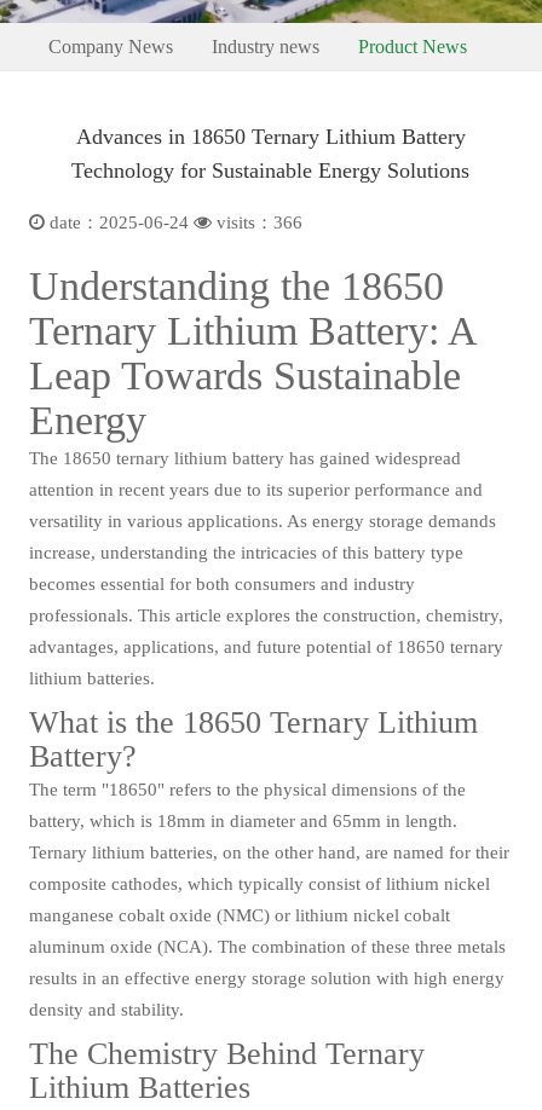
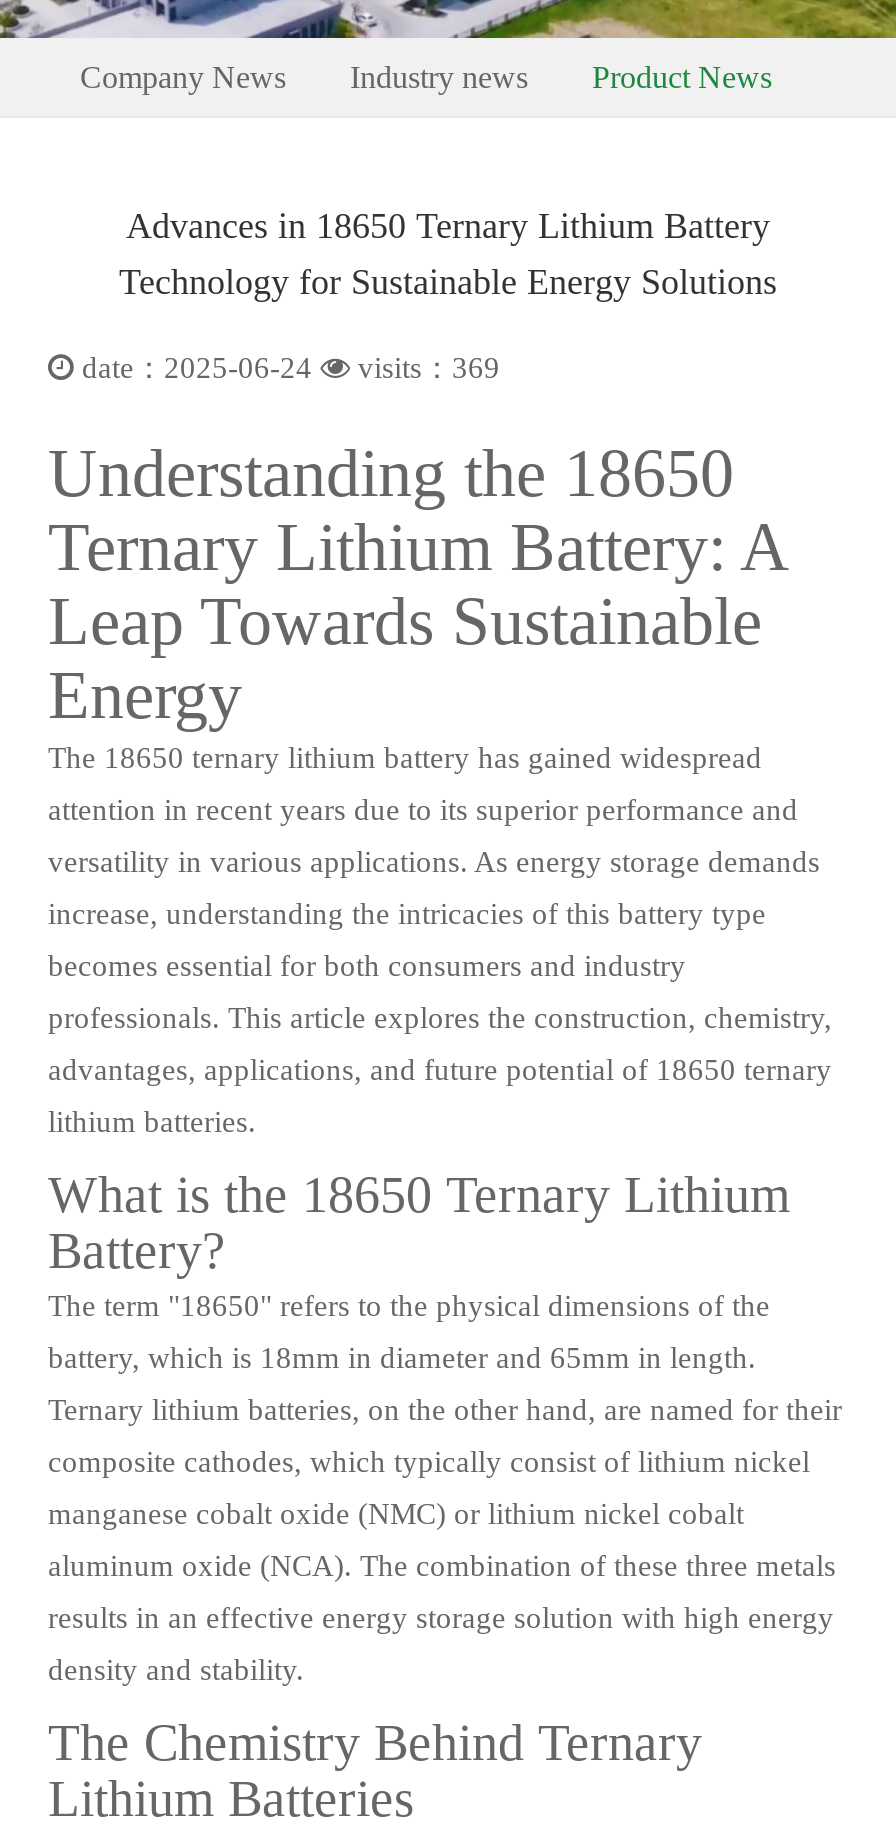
[45,213,302,232] date：2025-06-24 visits：366 -> [74,352,500,384] date：2025-06-24 visits：369

